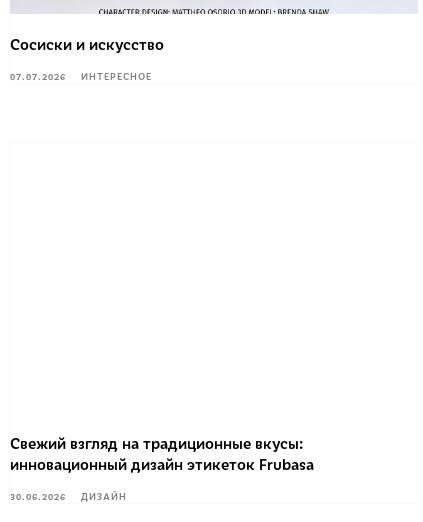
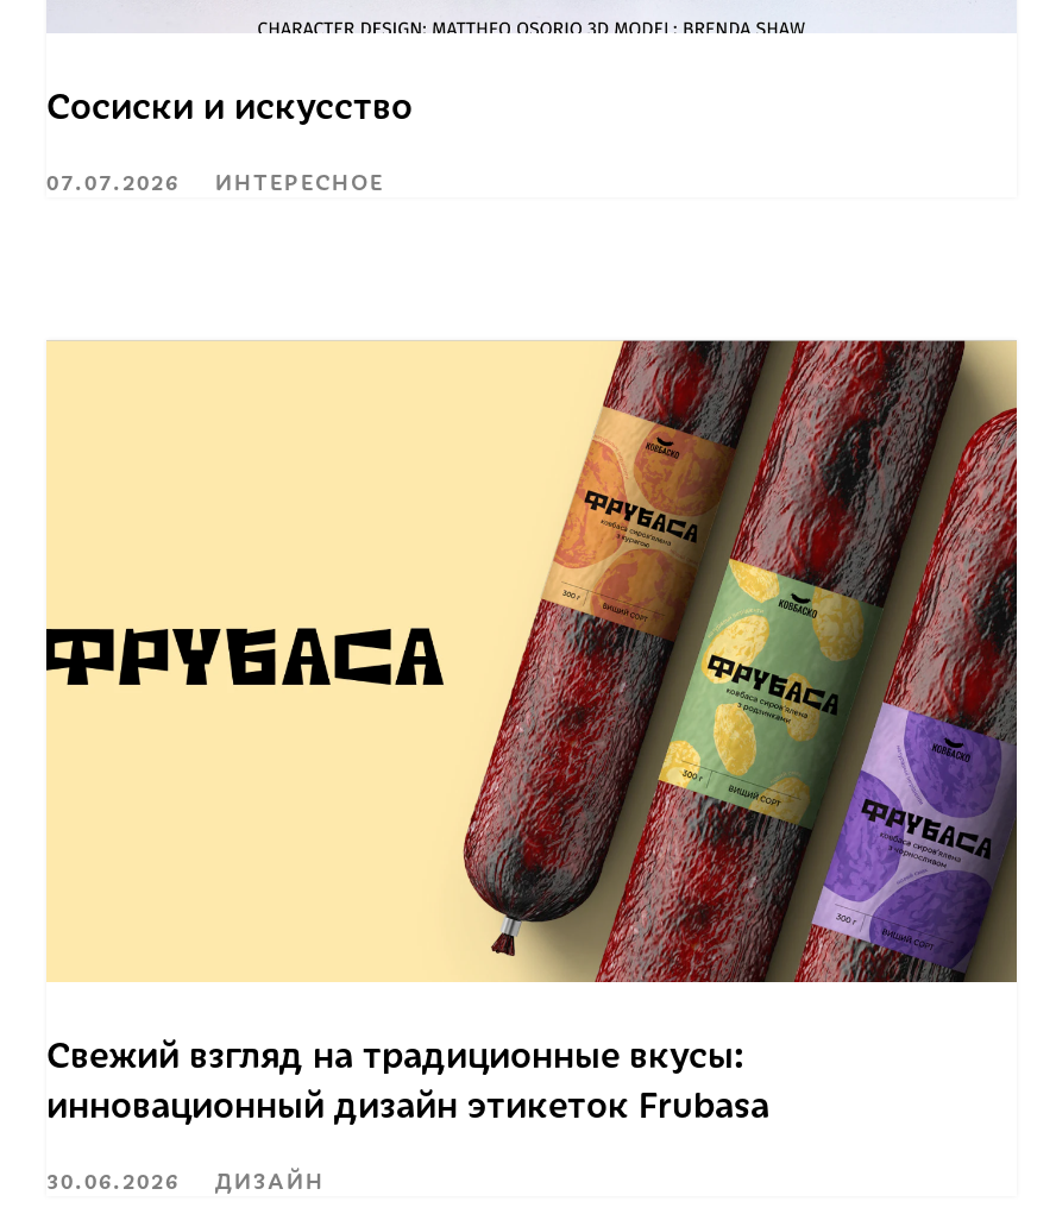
none -> [44,338,1019,985] [image]

